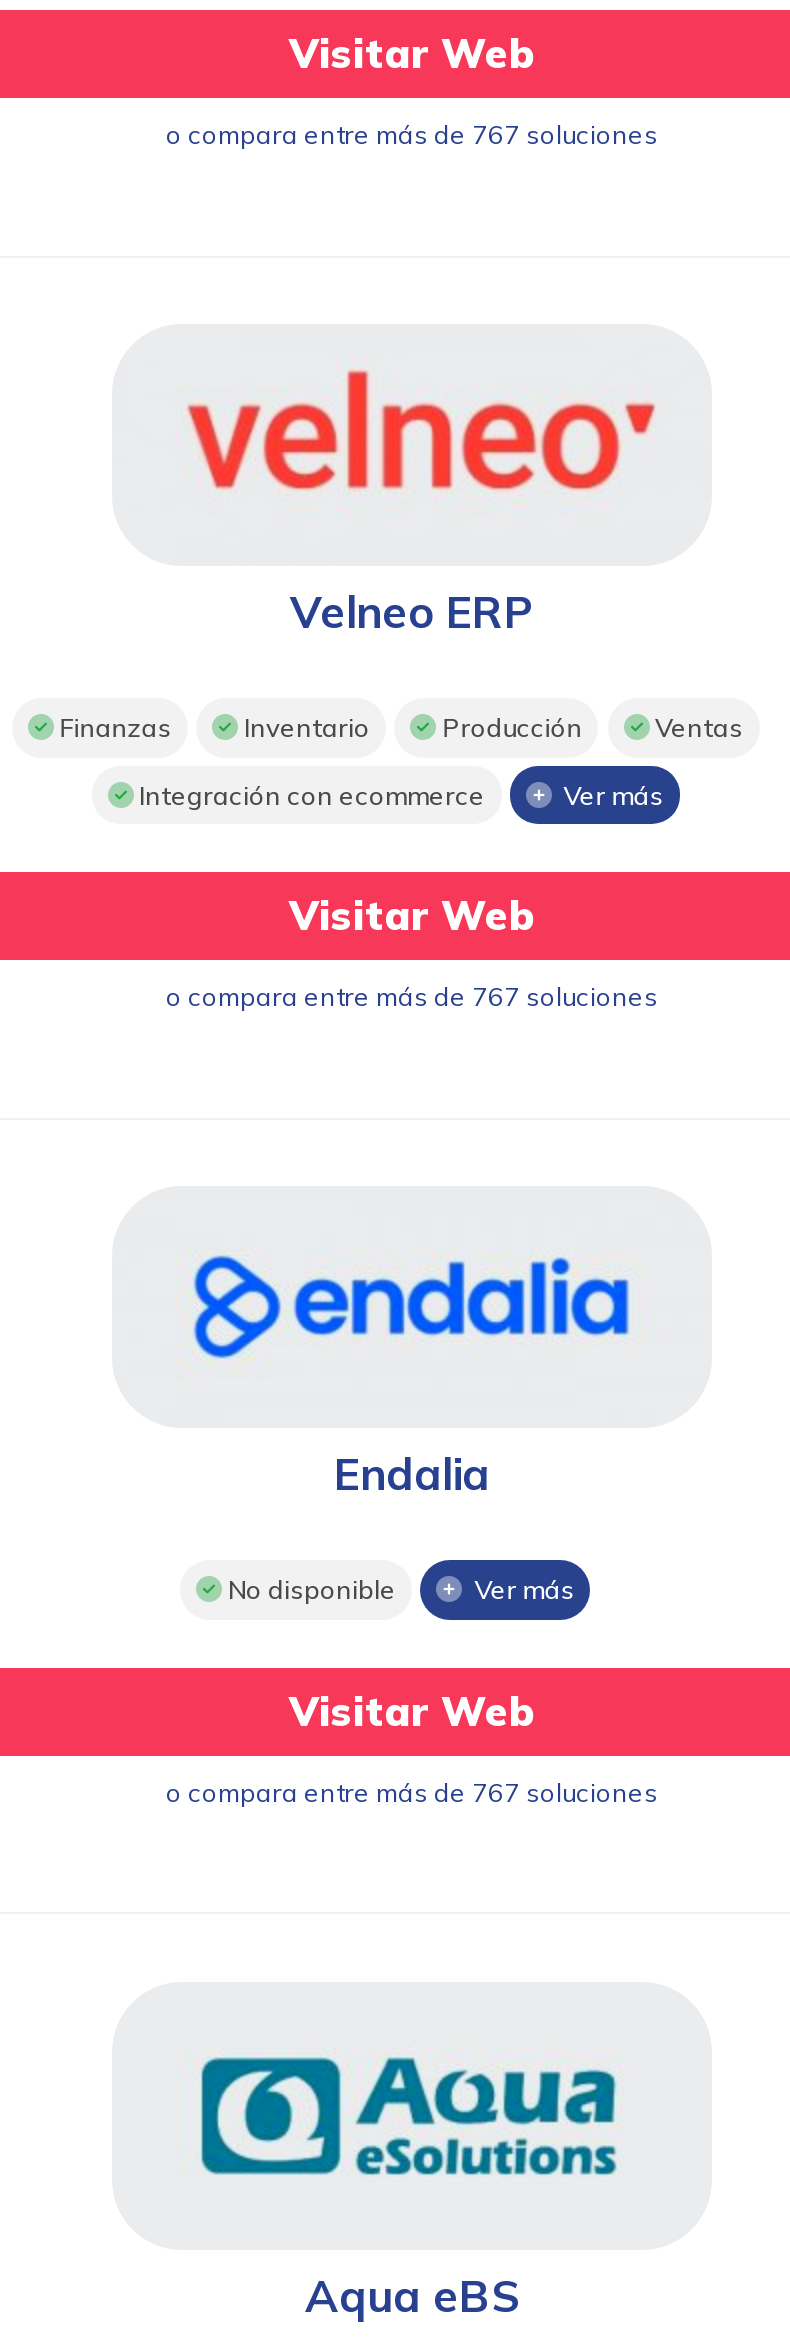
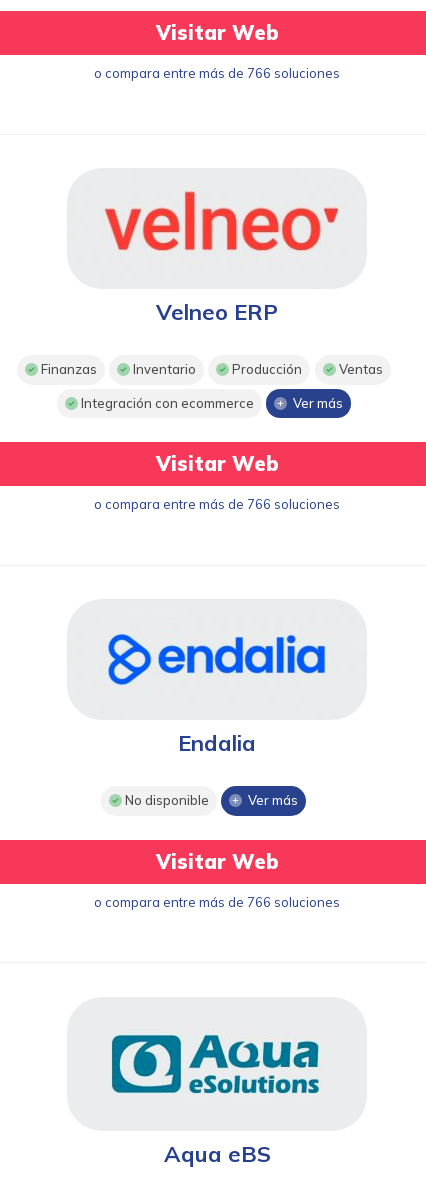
[166,118,658,150] o compara entre más de 767 soluciones -> [94,65,340,81] o compara entre más de 766 soluciones
[166,980,658,1012] o compara entre más de 767 soluciones -> [94,496,340,512] o compara entre más de 766 soluciones
[166,1775,658,1807] o compara entre más de 767 soluciones -> [94,894,340,910] o compara entre más de 766 soluciones

